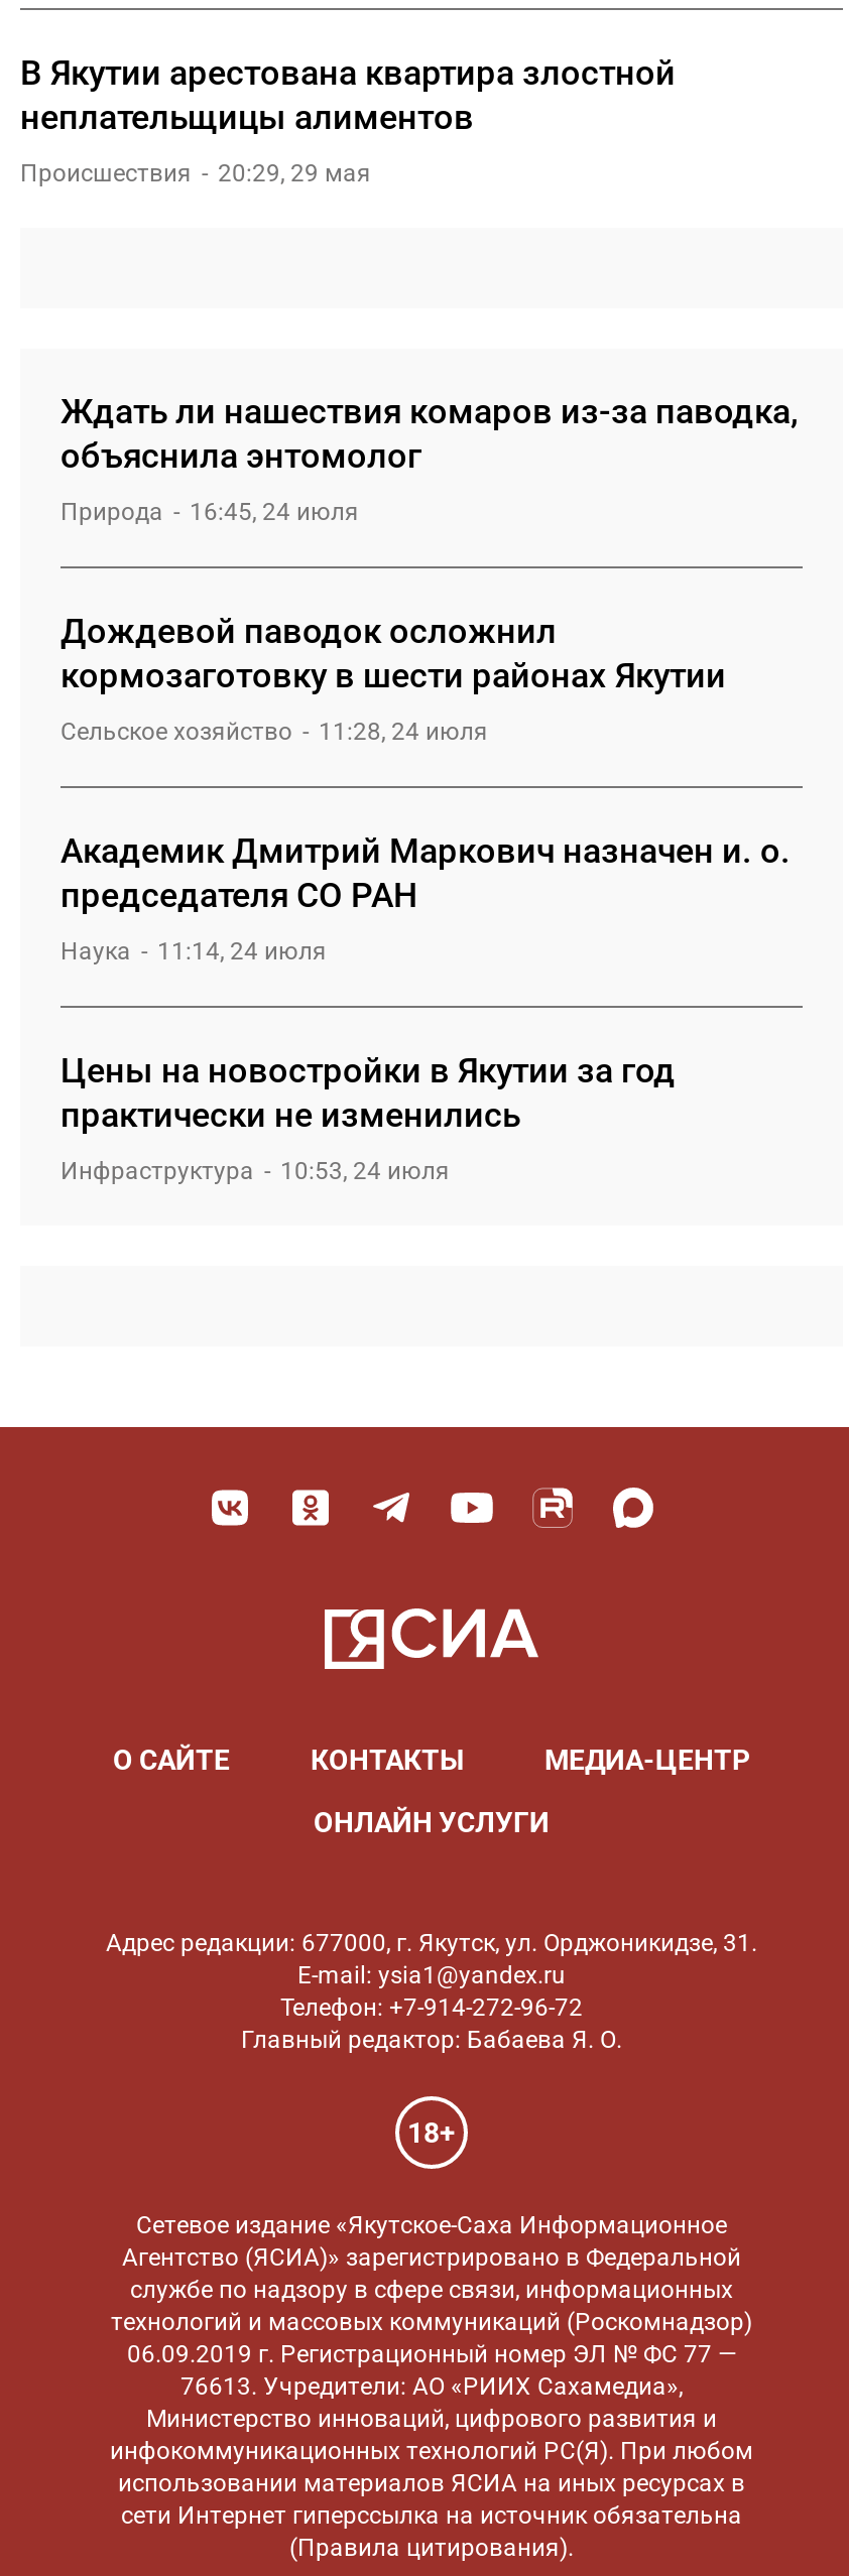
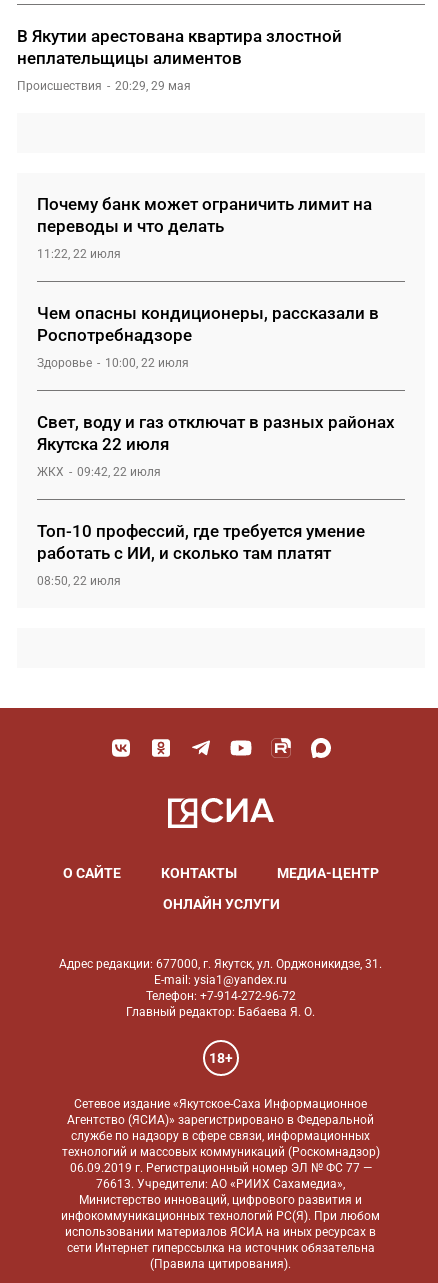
[60,391,799,476] Ждать ли нашествия комаров из-за паводка, | объяснила энтомолог -> [37,194,372,236] Почему банк может ограничить лимит на | переводы и что делать
[60,498,359,526] Природа | 16:45, 24 июля -> [37,247,121,261] 11:22, 22 июля
[60,611,726,695] Дождевой паводок осложнил | кормозаготовку в шести районах Якутии -> [37,303,379,345] Чем опасны кондиционеры, рассказали в | Роспотребнадзоре
[60,718,488,746] Сельское хозяйство | 11:28, 24 июля -> [37,356,189,370] Здоровье | 10:00, 22 июля
[60,830,791,915] Академик Дмитрий Маркович назначен и. о. | председателя СО РАН -> [37,412,395,454] Свет, воду и газ отключат в разных районах | Якутска 22 июля
[60,937,327,965] Наука | 11:14, 24 июля -> [37,465,161,479] ЖКХ | 09:42, 22 июля
[60,1050,676,1135] Цены на новостройки в Якутии за год | практически не изменились -> [37,521,365,563] Топ-10 профессий, где требуется умение | работать с ИИ, и сколько там платят
[60,1157,450,1185] Инфраструктура | 10:53, 24 июля -> [37,574,121,588] 08:50, 22 июля

